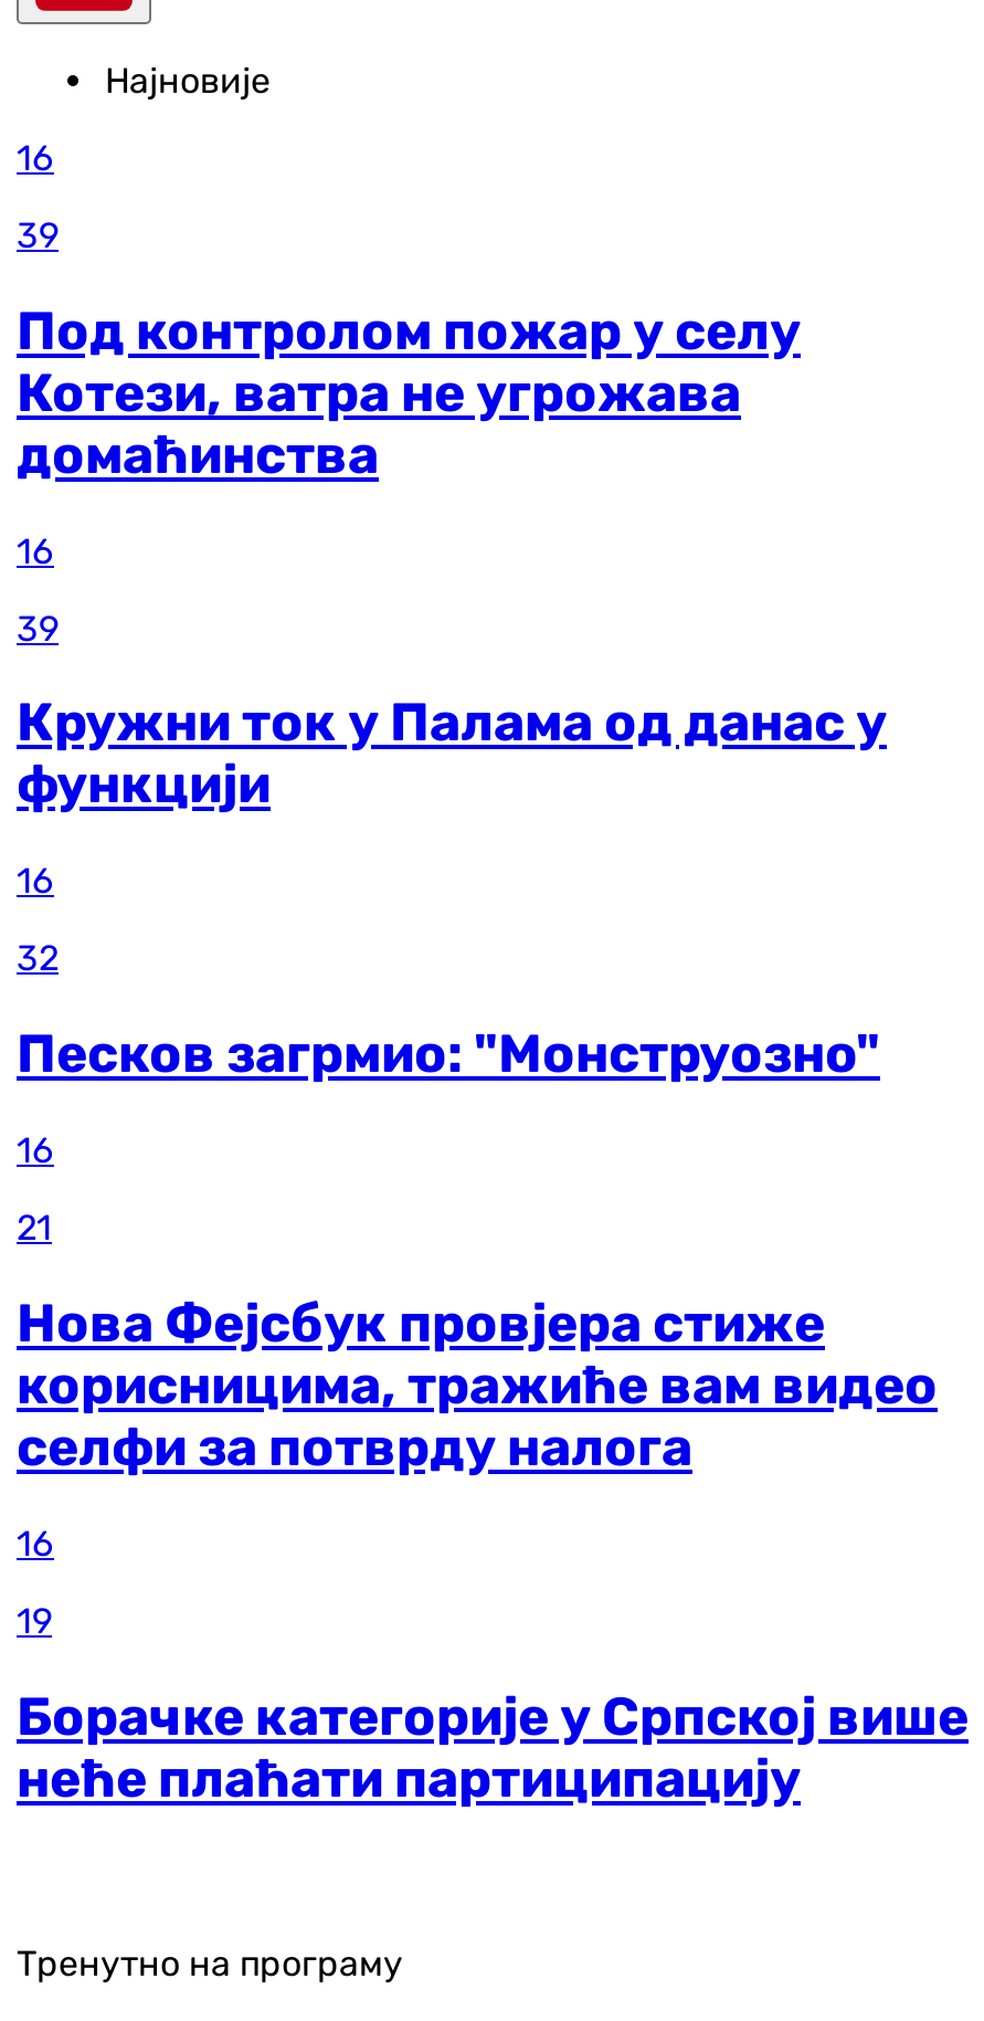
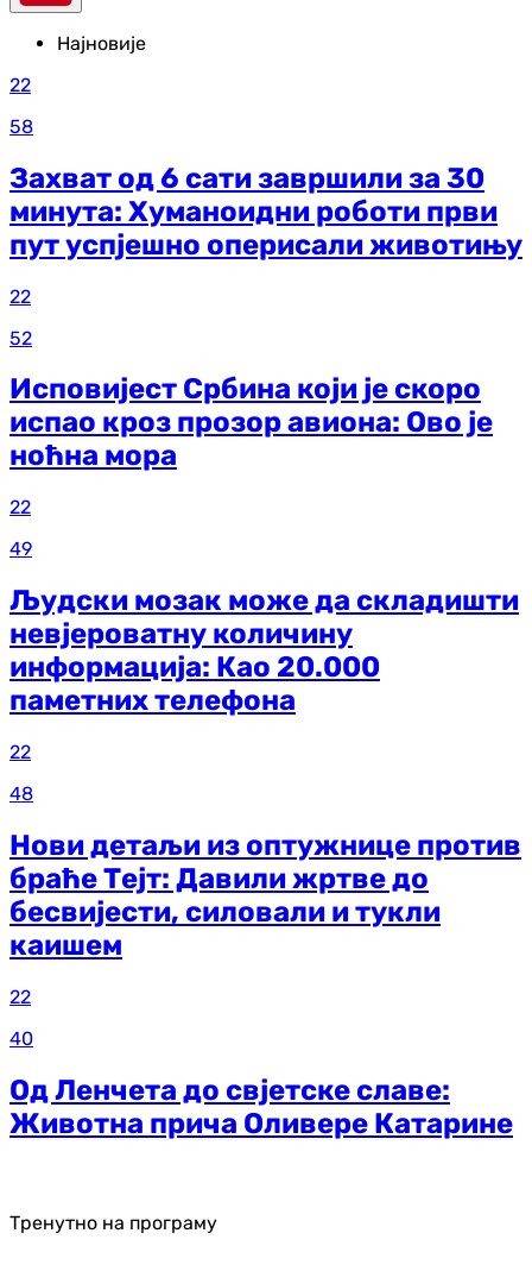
[17,136,54,178] 16 -> [9,73,31,96] 22
[17,214,59,256] 39 -> [9,115,33,138] 58
[17,300,801,485] Под контролом пожар у селу | Котези, ватра не угрожава | домаћинства -> [9,161,522,261] Захват од 6 сати завршили за 30 | минута: Хуманоидни роботи први | пут успјешно оперисали животињу
[17,529,54,571] 16 -> [9,285,31,307] 22
[17,607,59,649] 39 -> [9,326,32,349] 52
[17,693,887,816] Кружни ток у Палама од данас у | функцији -> [9,373,493,472] Исповијест Србина који је скоро | испао кроз прозор авиона: Ово је | ноћна мора
[17,860,54,902] 16 -> [9,496,31,519] 22
[17,938,59,980] 32 -> [9,538,32,560] 49
[17,1024,880,1086] Песков загрмио: "Монструозно" -> [9,584,519,717] Људски мозак може да складишти | невјероватну количину | информација: Као 20.000 | паметних телефона
[17,1130,54,1171] 16 -> [9,741,31,763] 22
[17,1207,52,1249] 21 -> [9,782,33,805] 48
[17,1293,938,1478] Нова Фејсбук провјера стиже | корисницима, тражиће вам видео | селфи за потврду налога -> [9,829,521,962] Нови детаљи из оптужнице против | браће Тејт: Давили жртве до | бесвијести, силовали и тукли | каишем
[17,1522,54,1564] 16 -> [9,986,31,1008] 22
[17,1600,52,1642] 19 -> [9,1027,33,1050] 40
[17,1686,969,1810] Борачке категорије у Српској више | неће плаћати партиципацију -> [9,1073,513,1140] Од Ленчета до свјетске славе: | Животна прича Оливере Катарине

